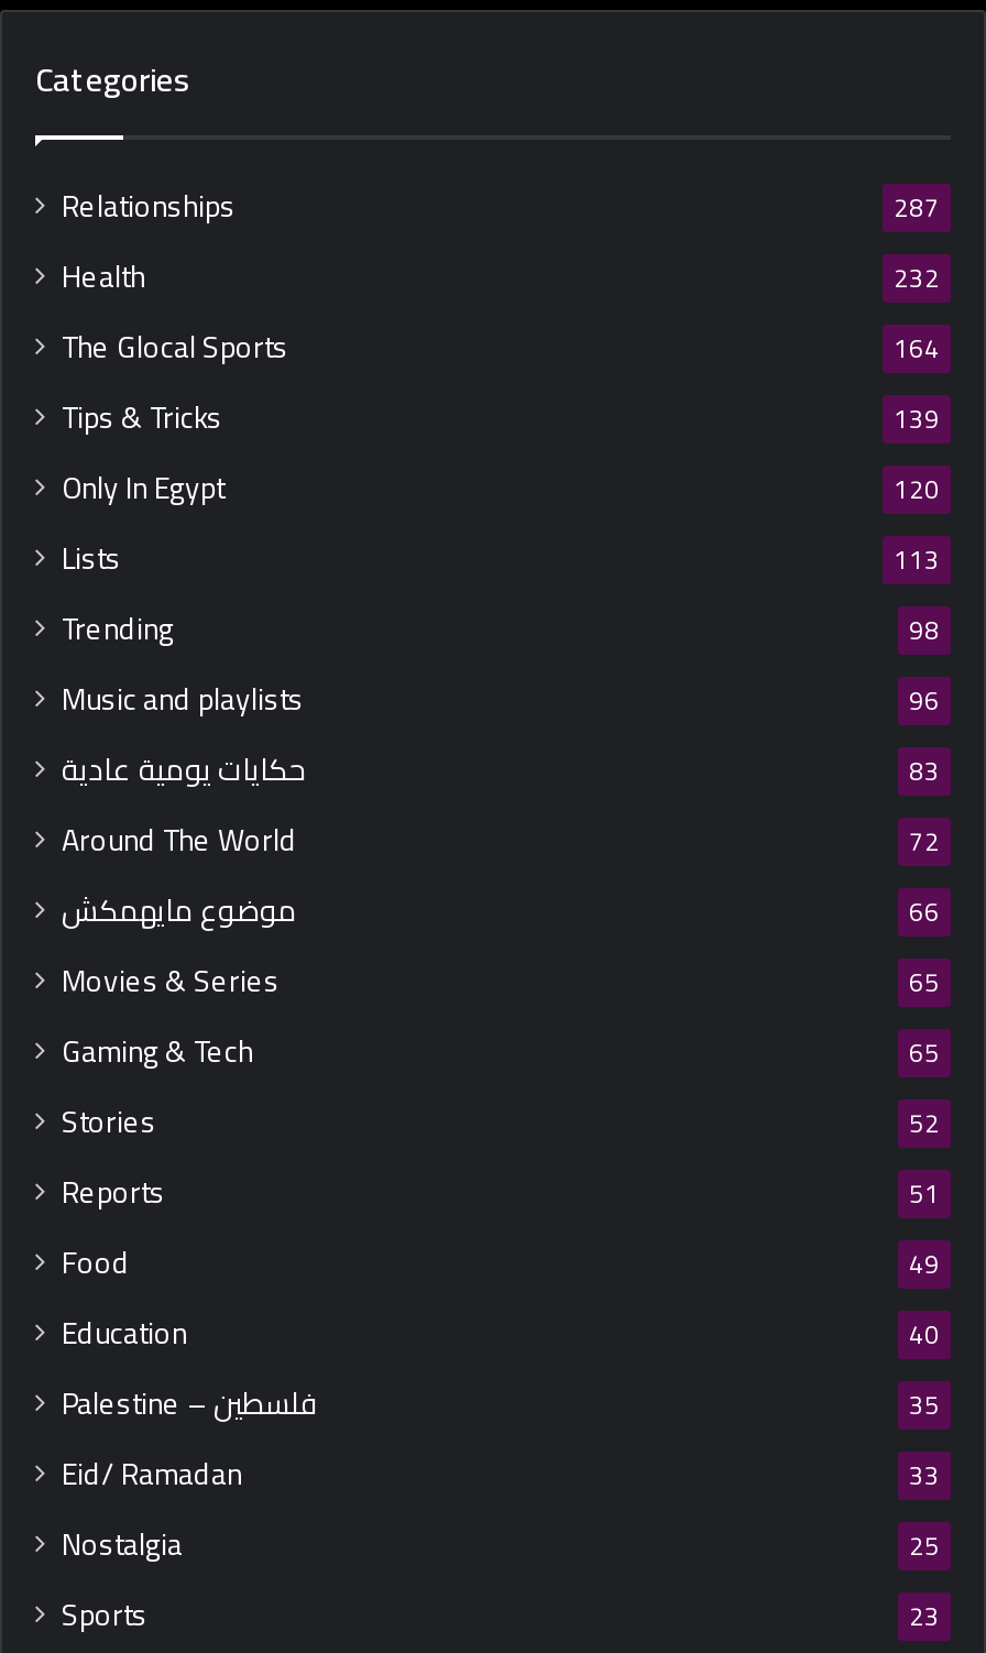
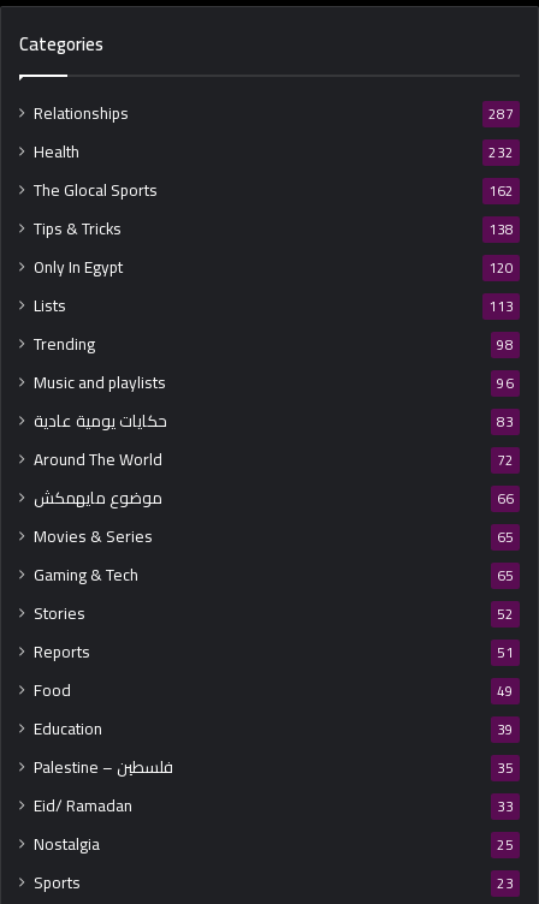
[894,325,940,374] 164 -> [488,178,514,205] 162
[894,396,940,444] 139 -> [488,217,514,243] 138
[909,1311,940,1360] 40 -> [497,717,514,743] 39

